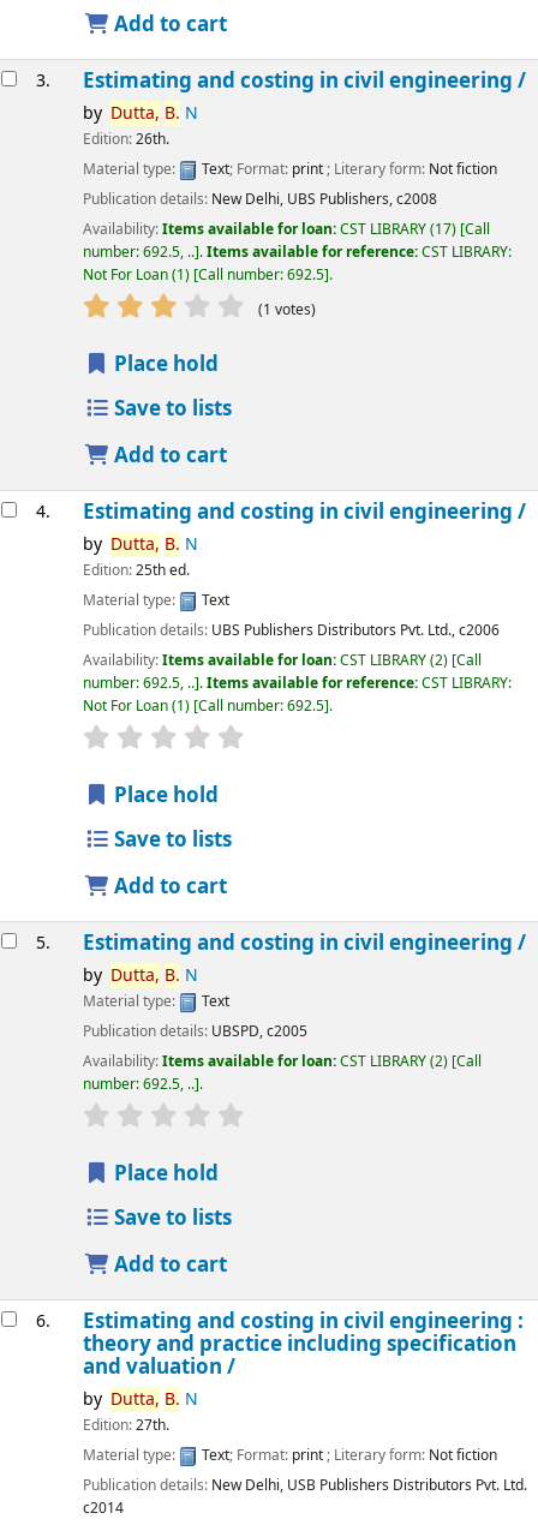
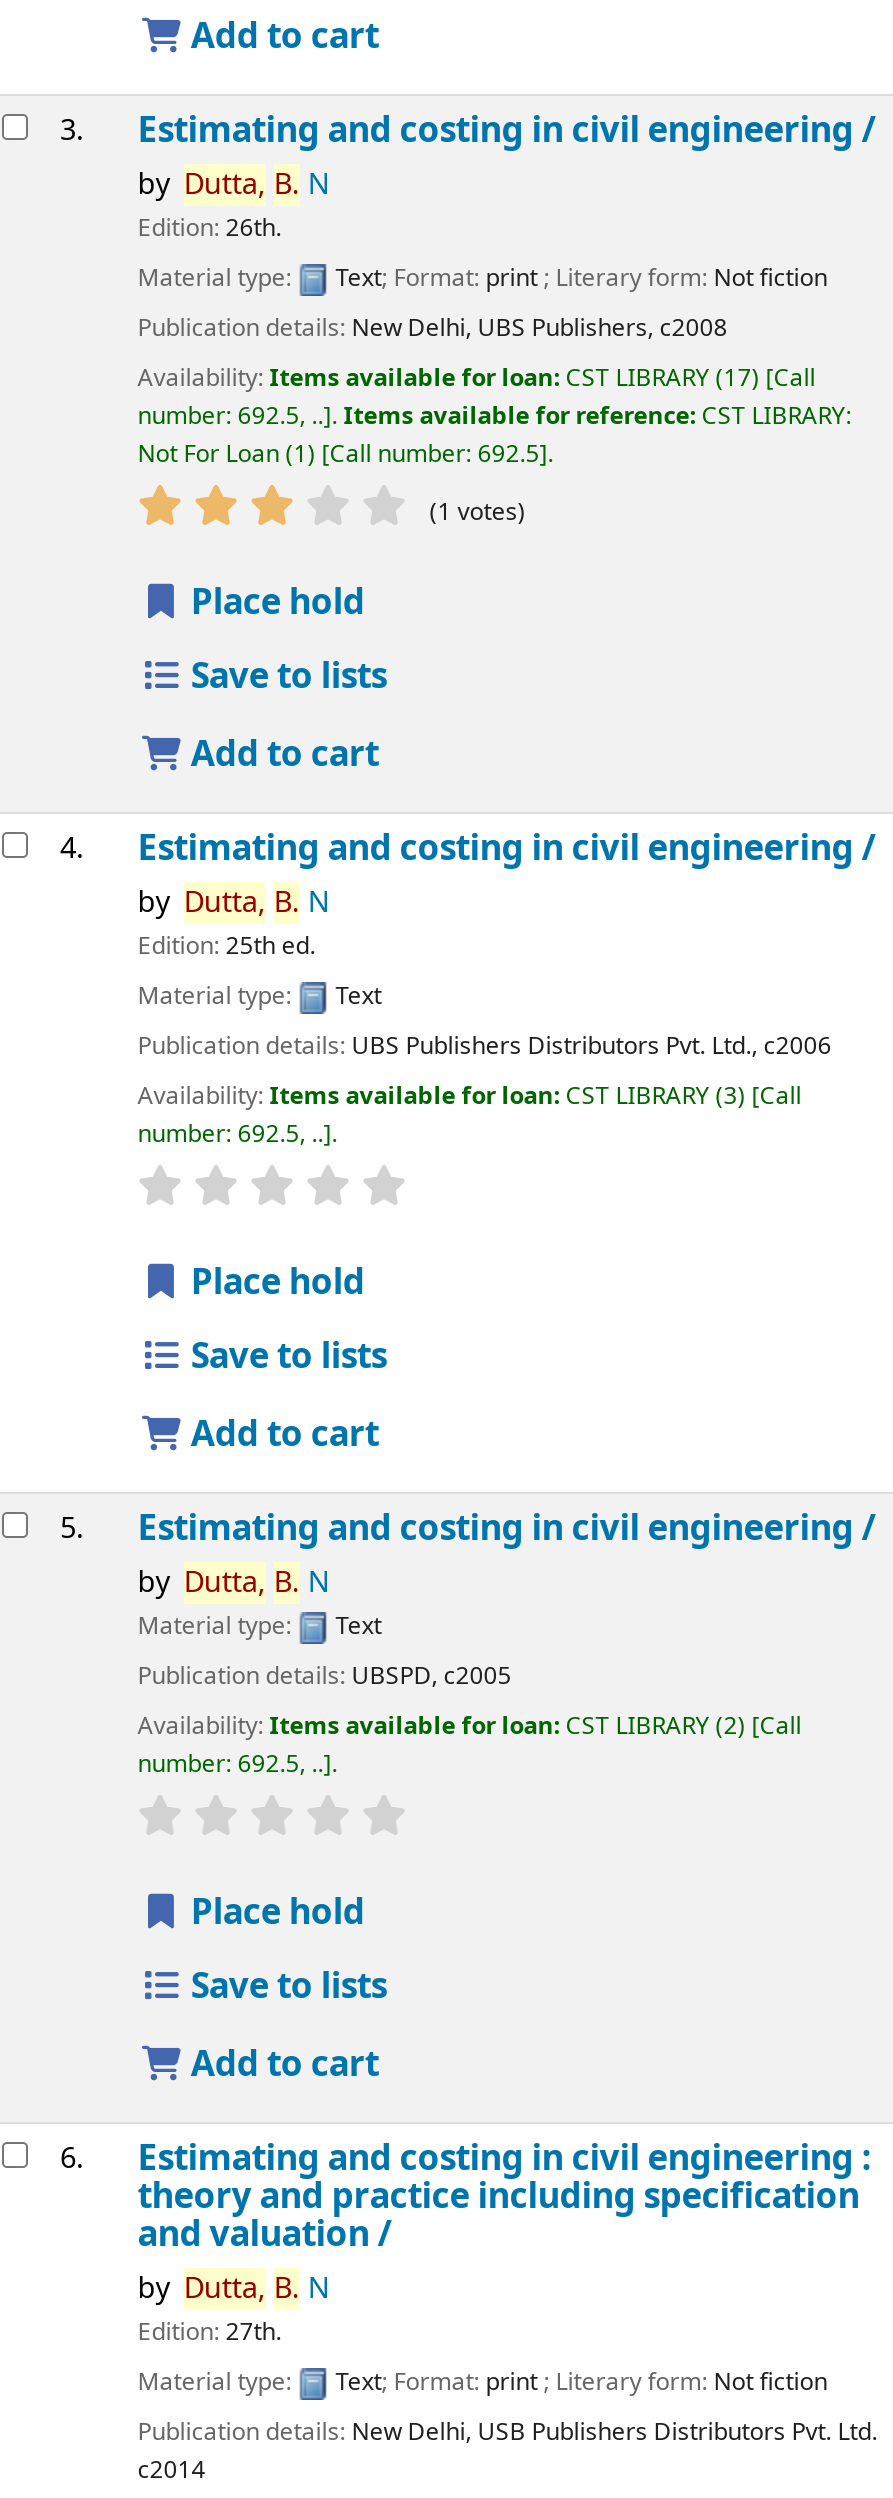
[83,650,511,717] Availability: Items available for loan: CST LIBRARY (2) Call | number: 692.5, .. . Items available for reference: CST LIBRARY: | Not For Loan (1) Call number: 692.5 . -> [137,1078,801,1152] Availability: Items available for loan: CST LIBRARY (3) Call | number: 692.5, .. .

